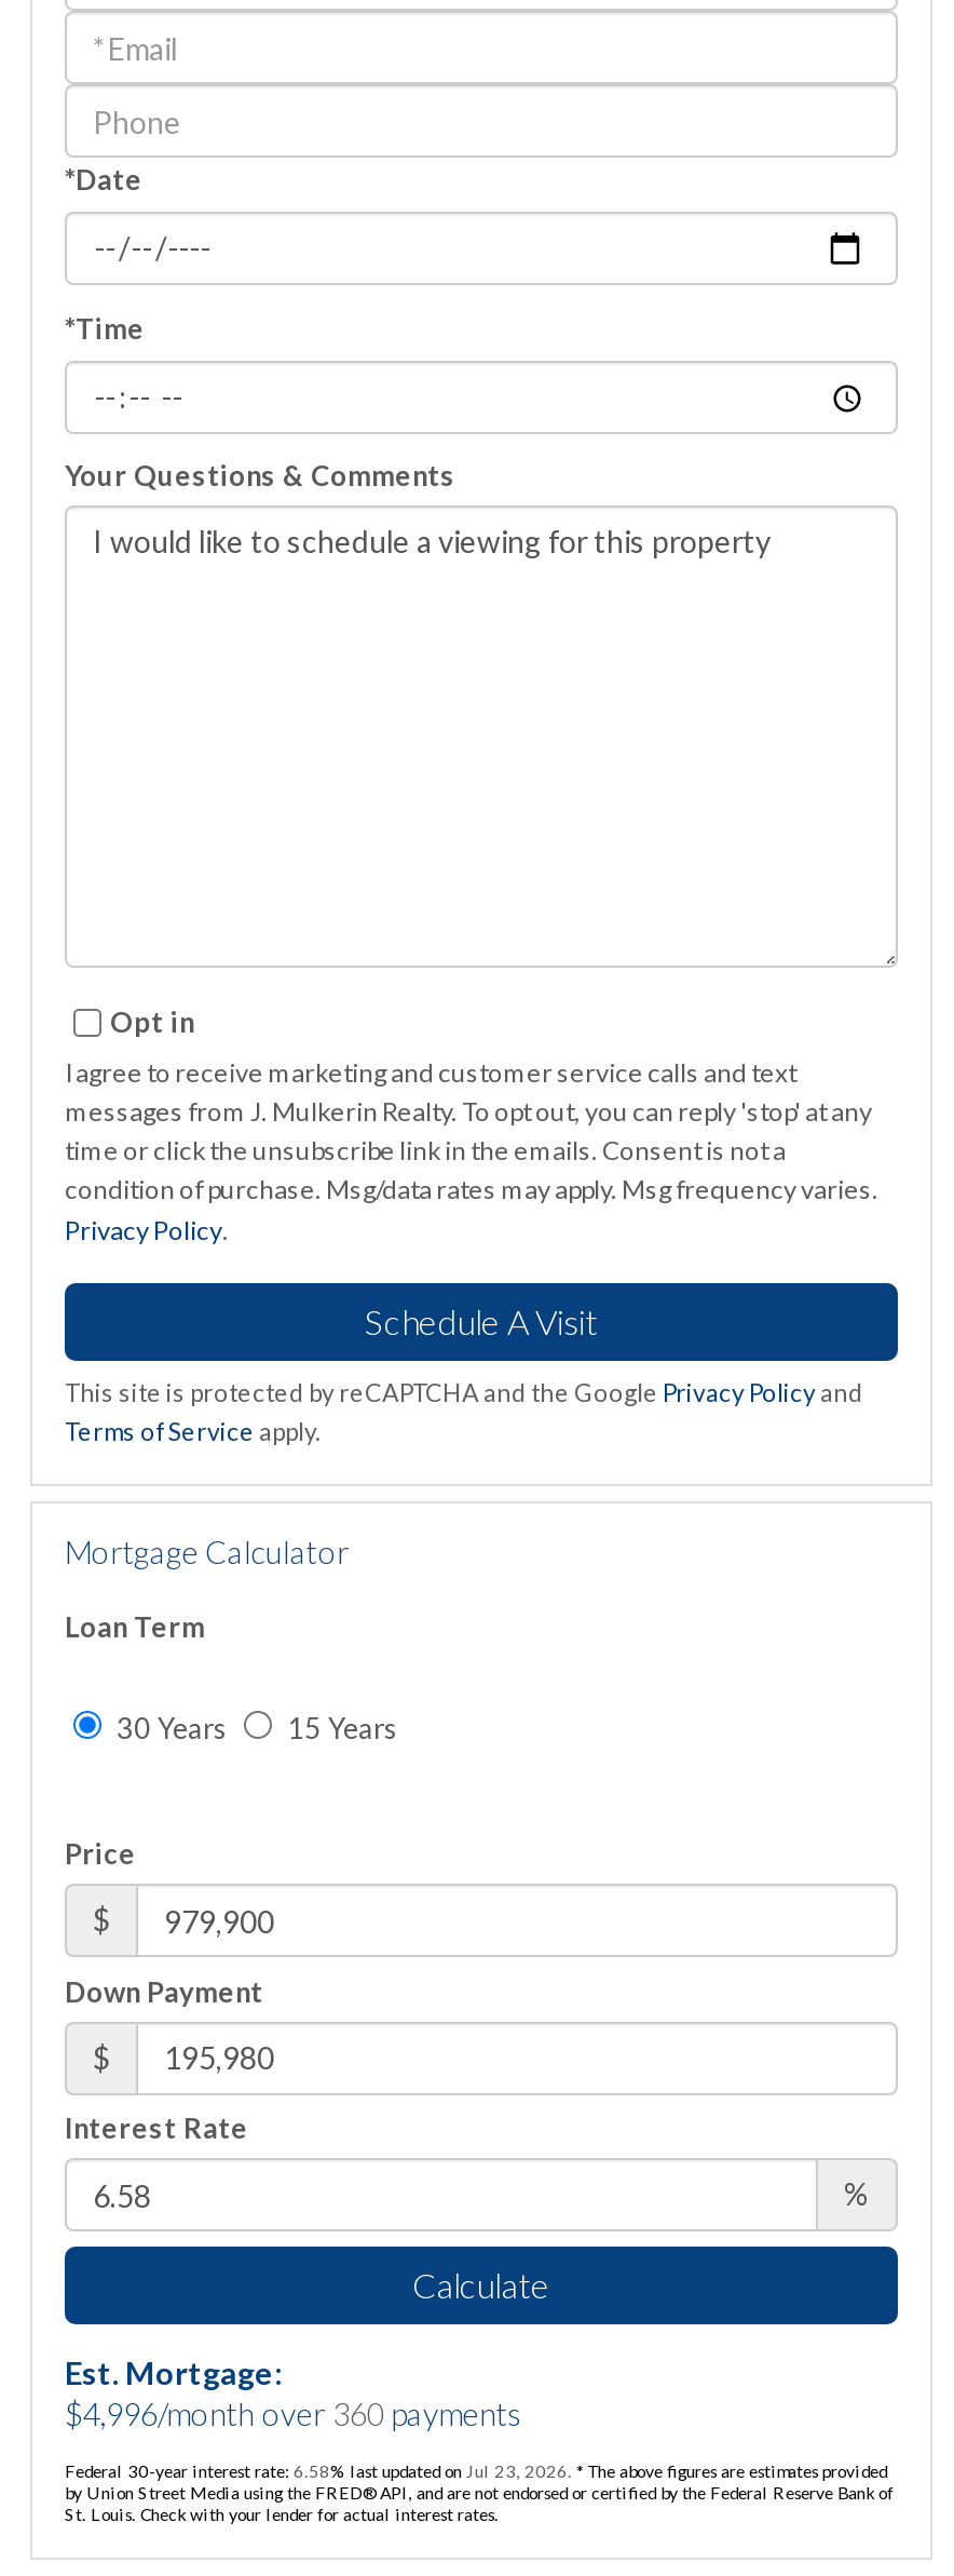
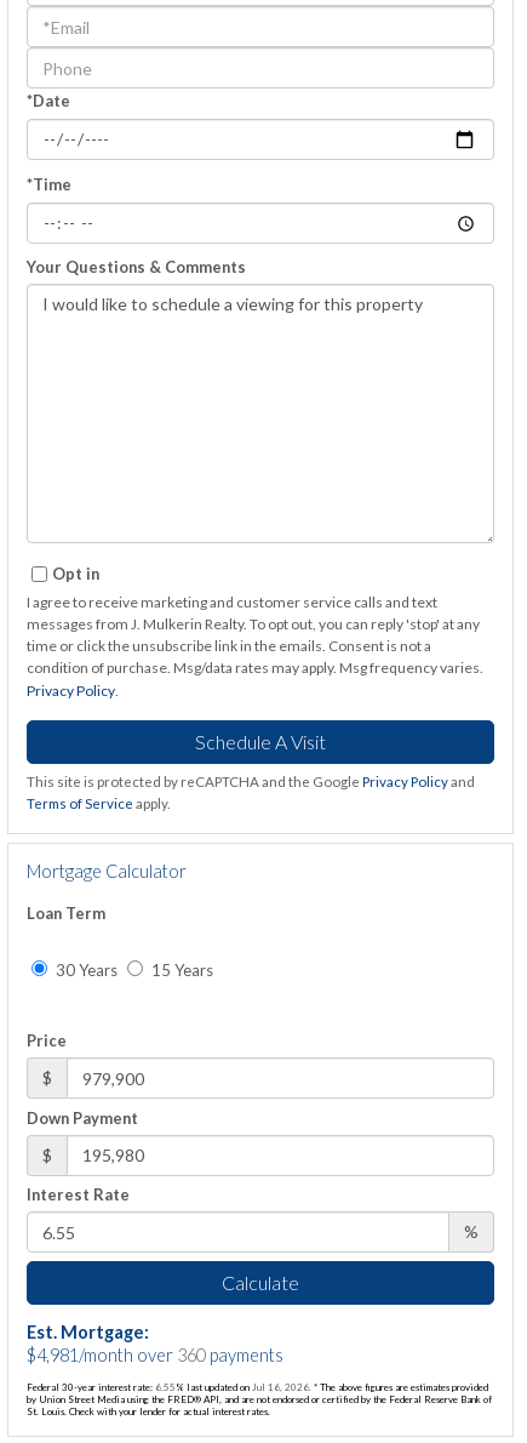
[65,2395,522,2432] $4,996/month over 360 payments -> [27,1345,283,1365] $4,981/month over 360 payments
[65,2460,887,2482] Federal 30-year interest rate: 6.58% last updated on Jul 23, 2026. * The above figures are estimates provided -> [27,1381,488,1393] Federal 30-year interest rate: 6.55% last updated on Jul 16, 2026. * The above figures are estimates provided

